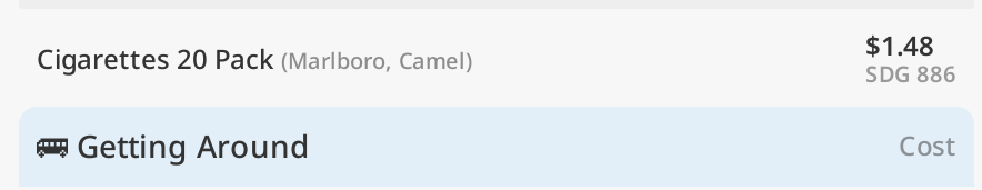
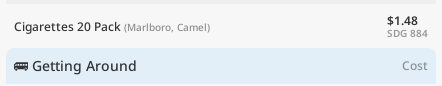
[865,57,956,88] SDG 886 -> [387,25,428,39] SDG 884

